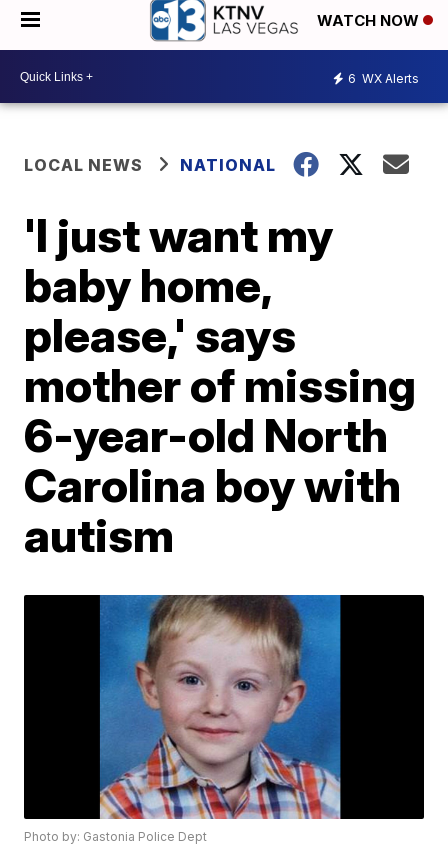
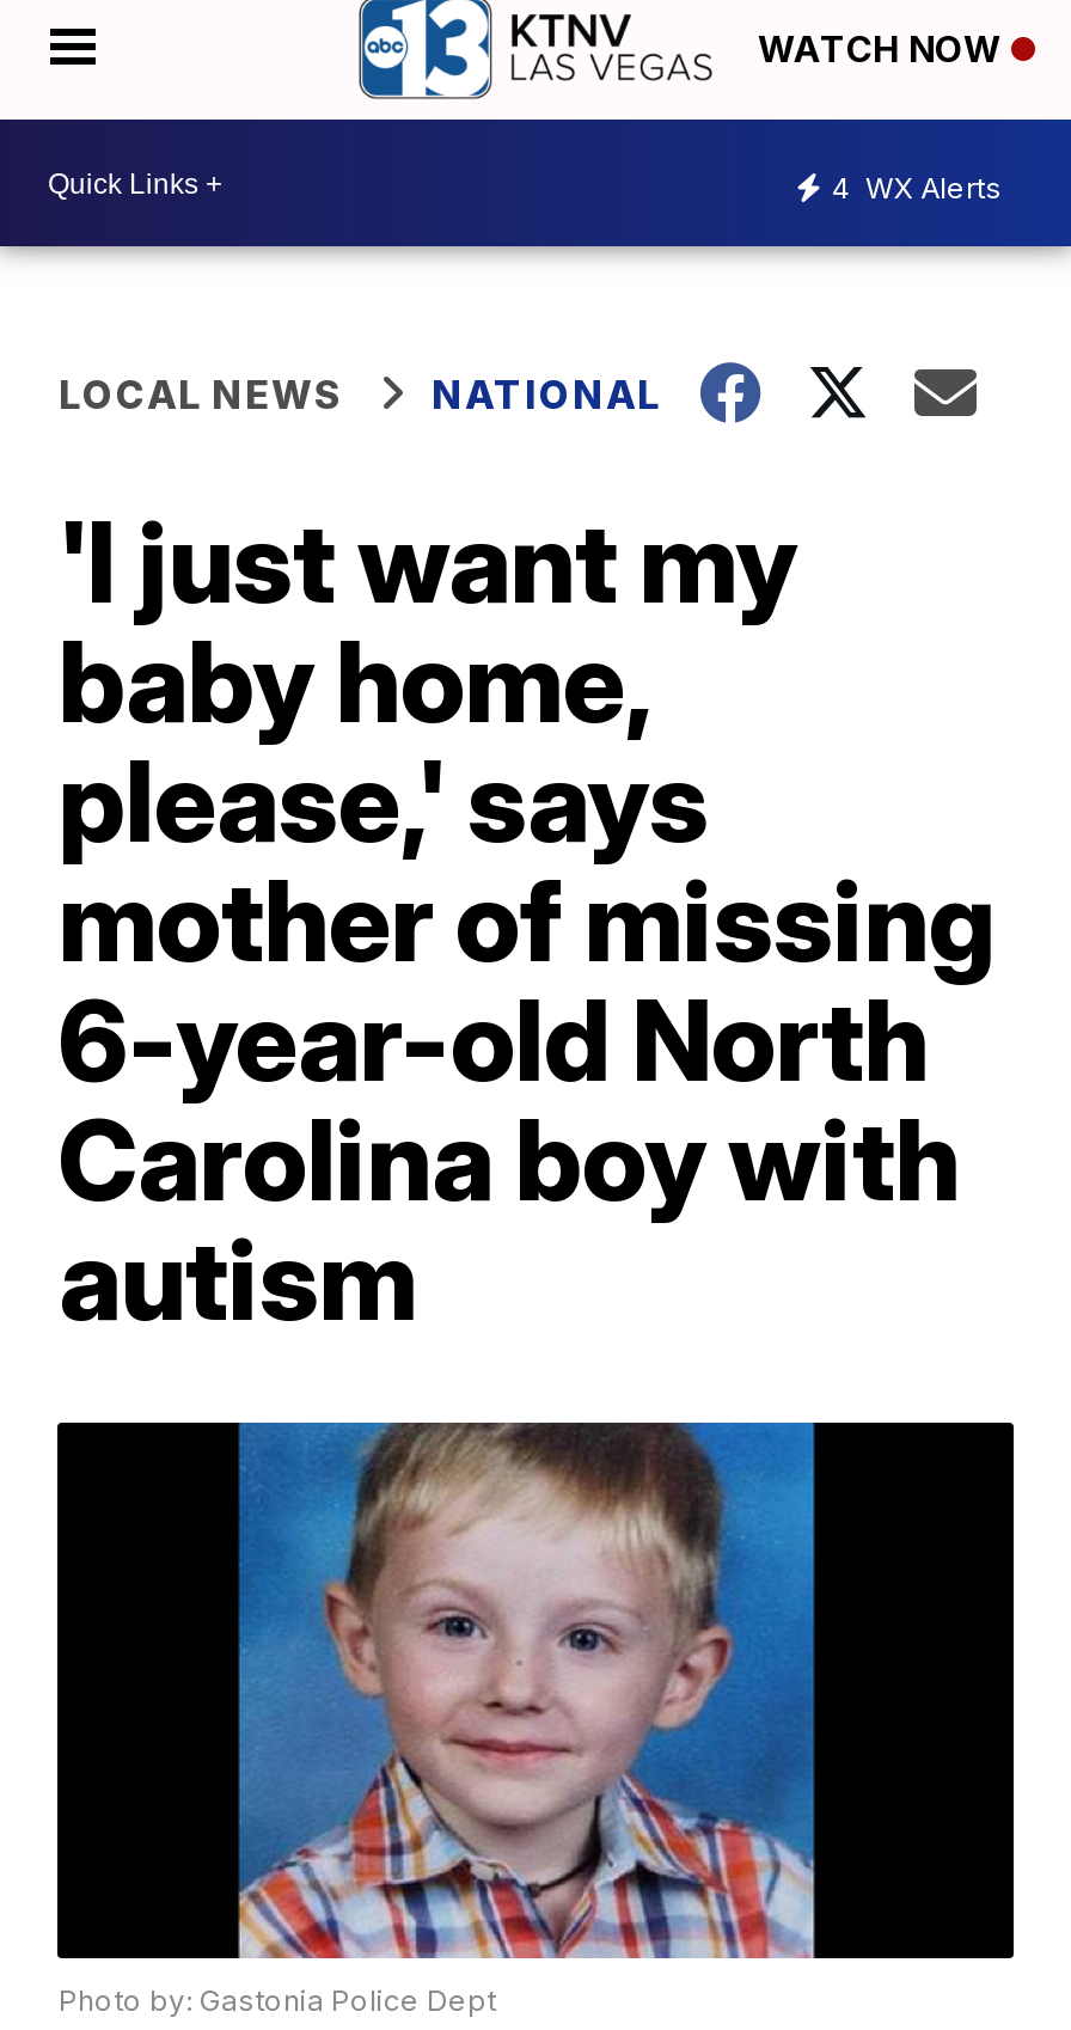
[348,70,419,85] 6 WX Alerts -> [832,169,1002,204] 4 WX Alerts

